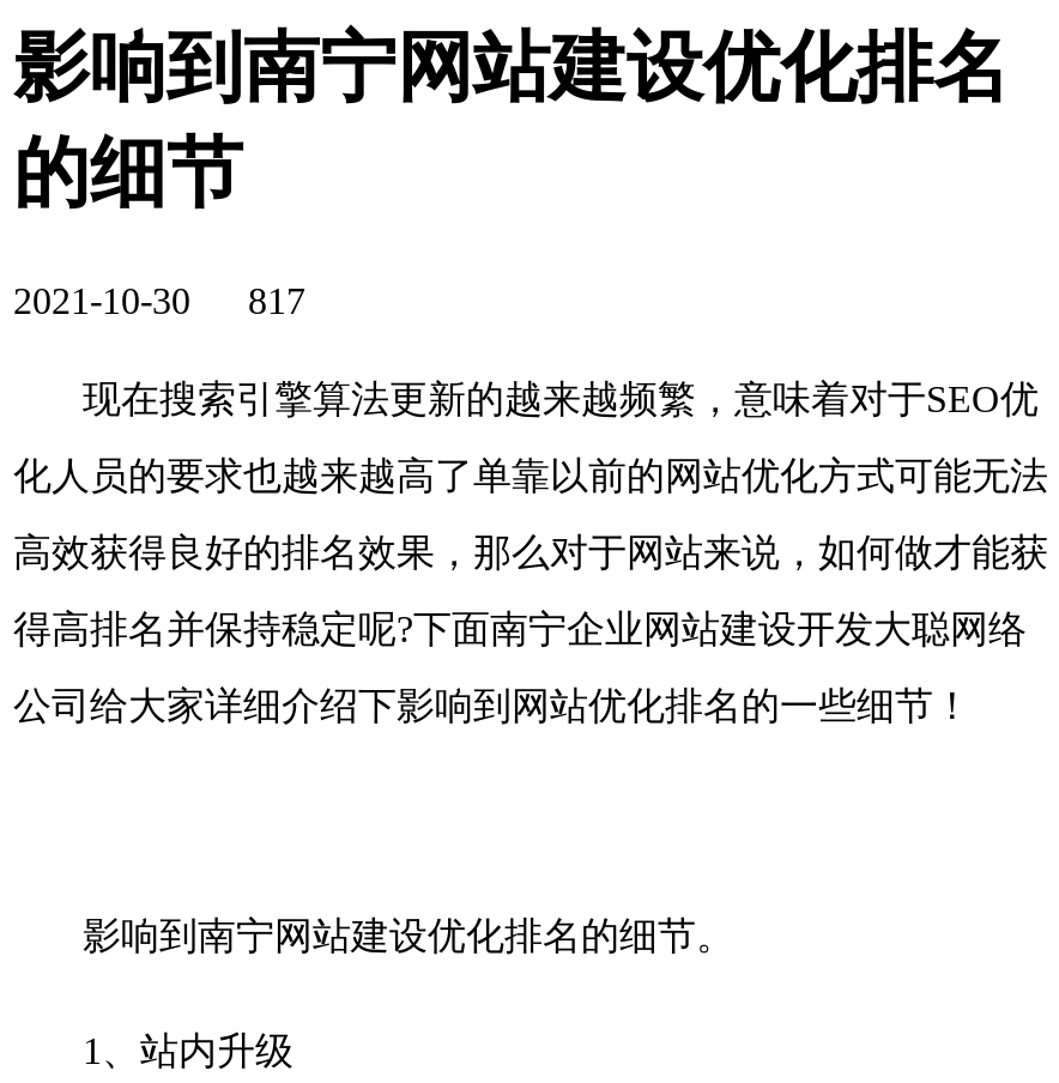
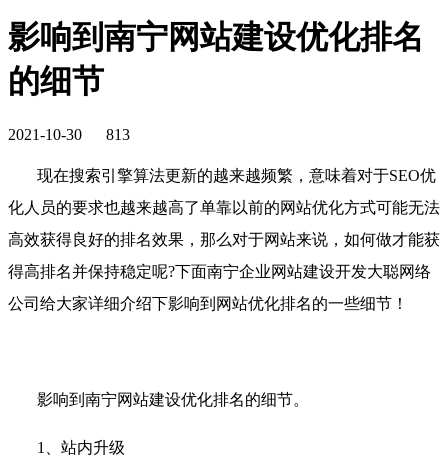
[13,280,305,321] 2021-10-30 817 -> [8,126,130,143] 2021-10-30 813

